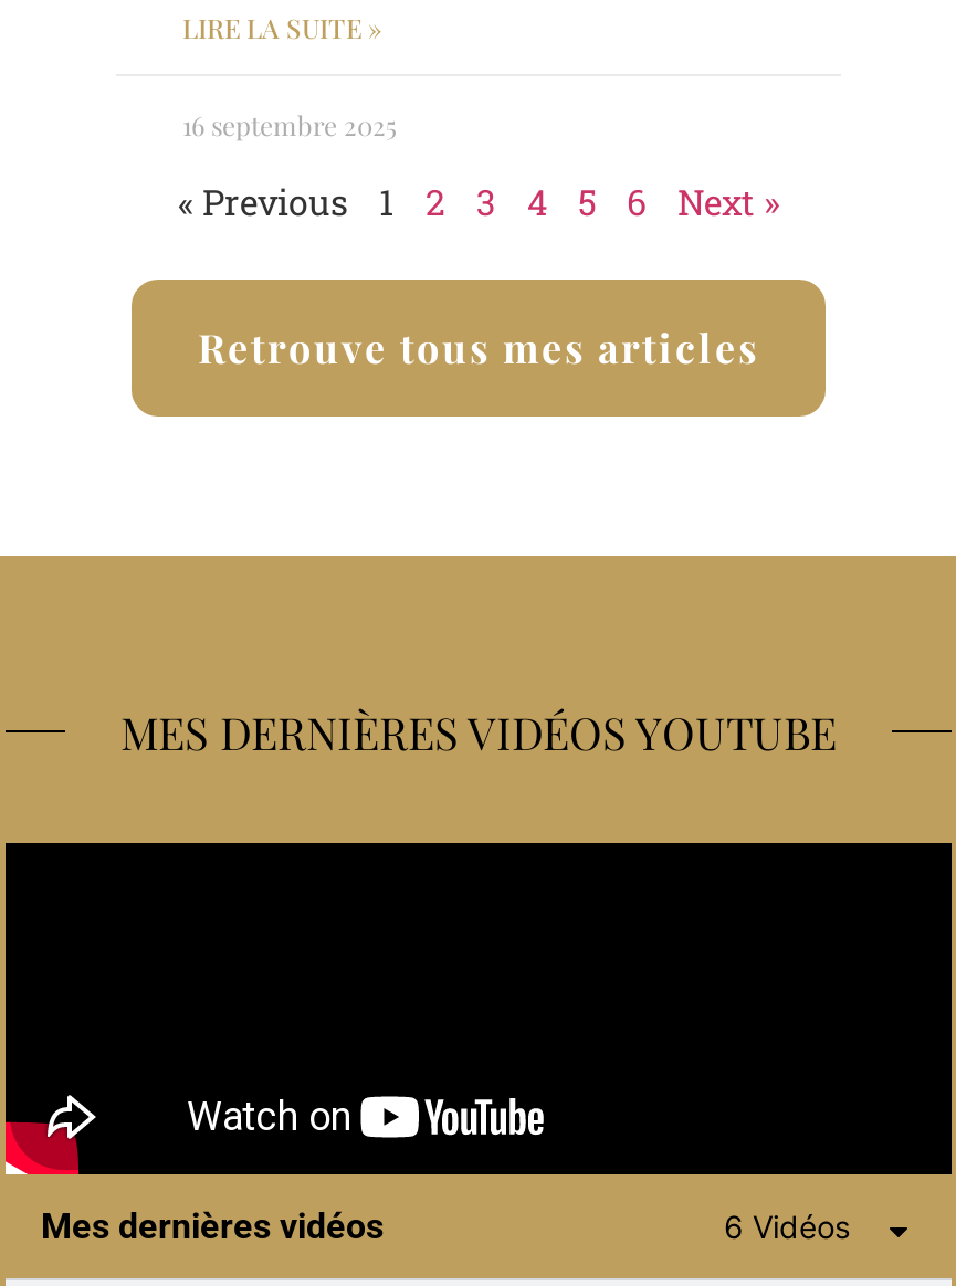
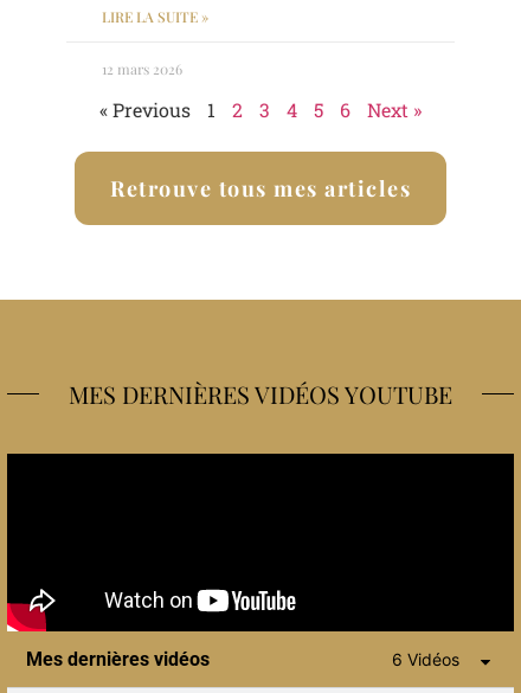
[182,107,397,142] 16 septembre 2025 -> [102,59,182,78] 12 mars 2026

